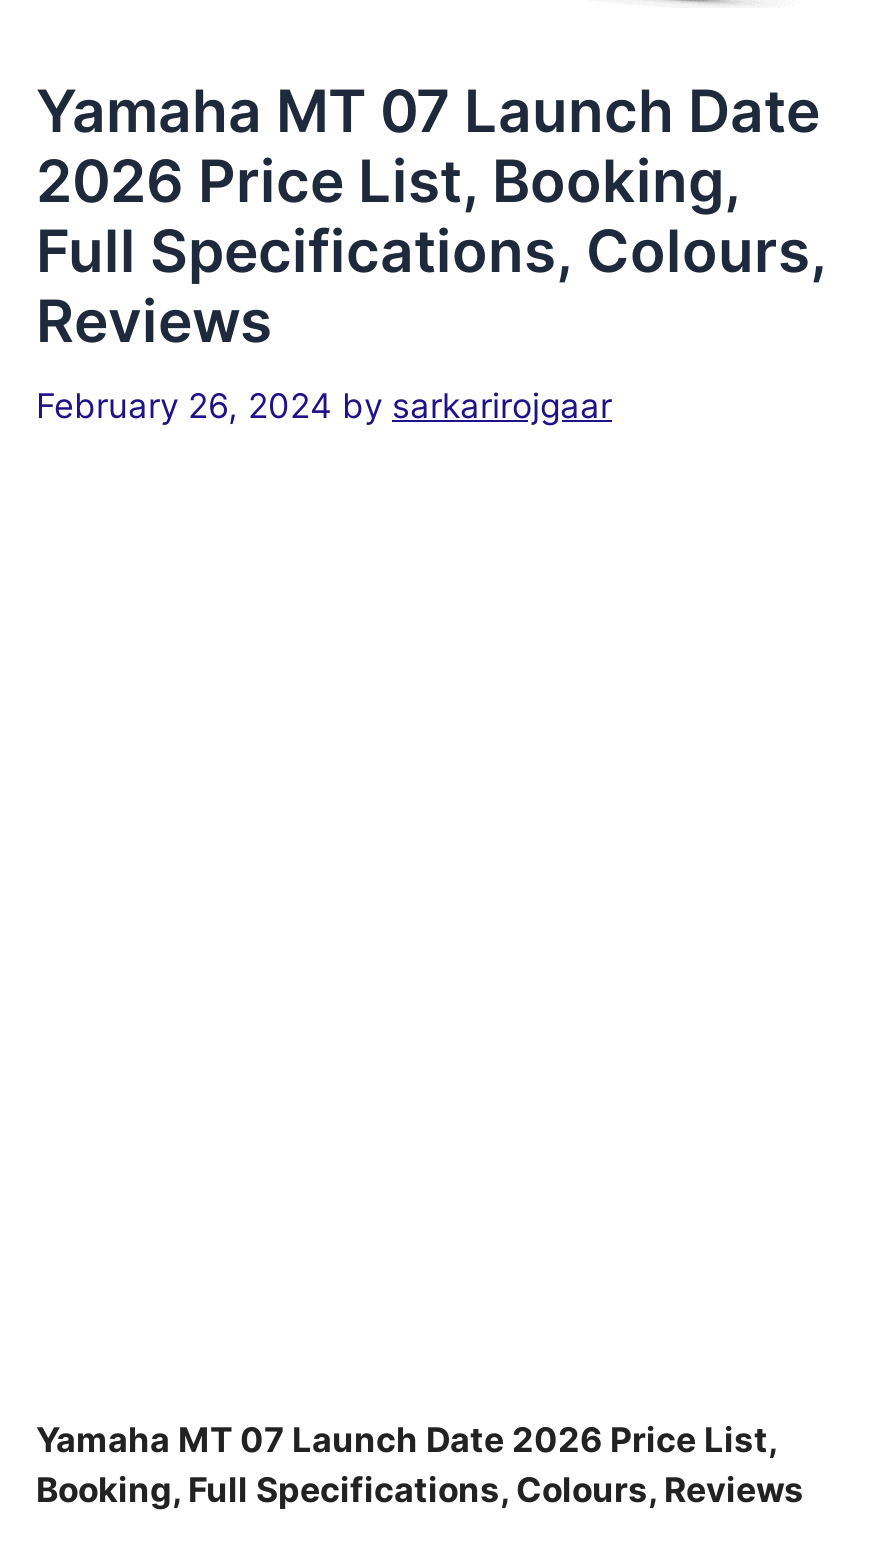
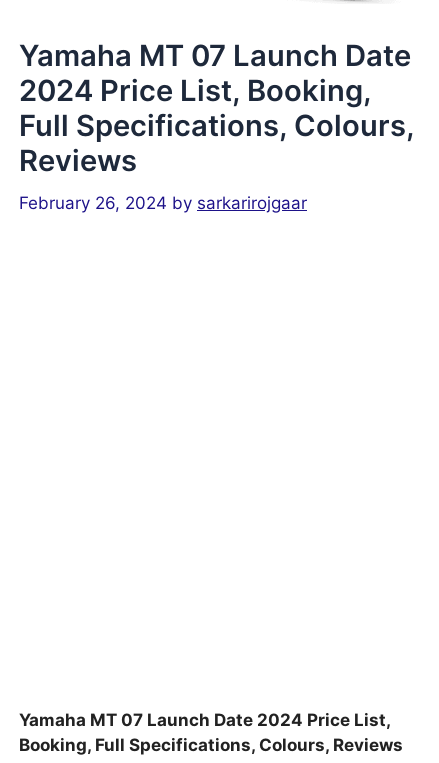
[36,146,740,216] 2026 Price List, Booking, -> [19,73,371,108] 2024 Price List, Booking,
[36,1420,776,1460] Yamaha MT 07 Launch Date 2026 Price List, -> [19,710,390,730] Yamaha MT 07 Launch Date 2024 Price List,

